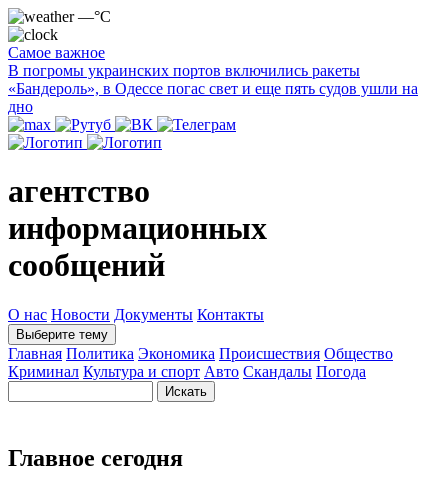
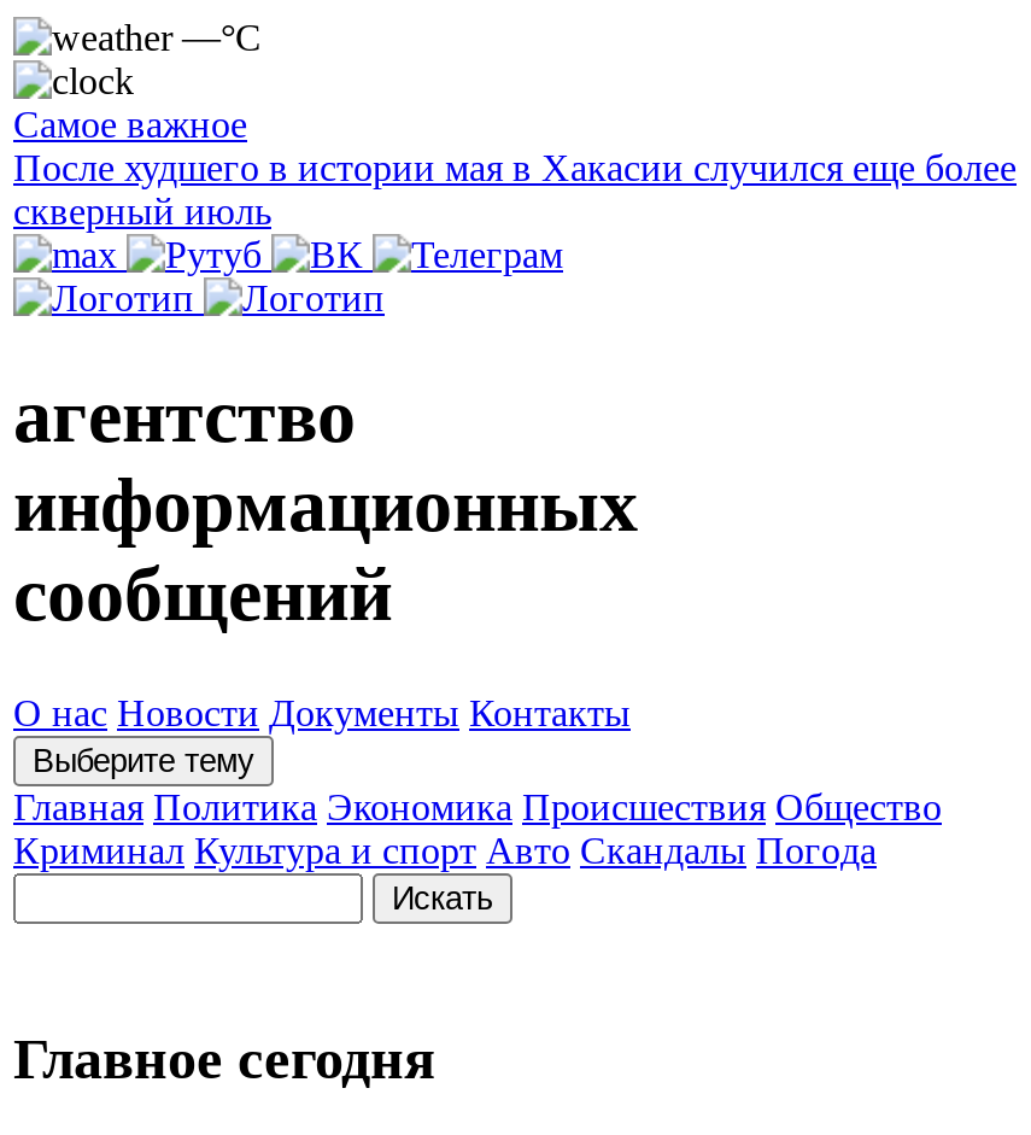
[8,62,418,115] В погромы украинских портов включились ракеты | «Бандероль», в Одессе погас свет и еще пять судов ушли на | дно -> [13,147,1017,232] После худшего в истории мая в Хакасии случился еще более | скверный июль

